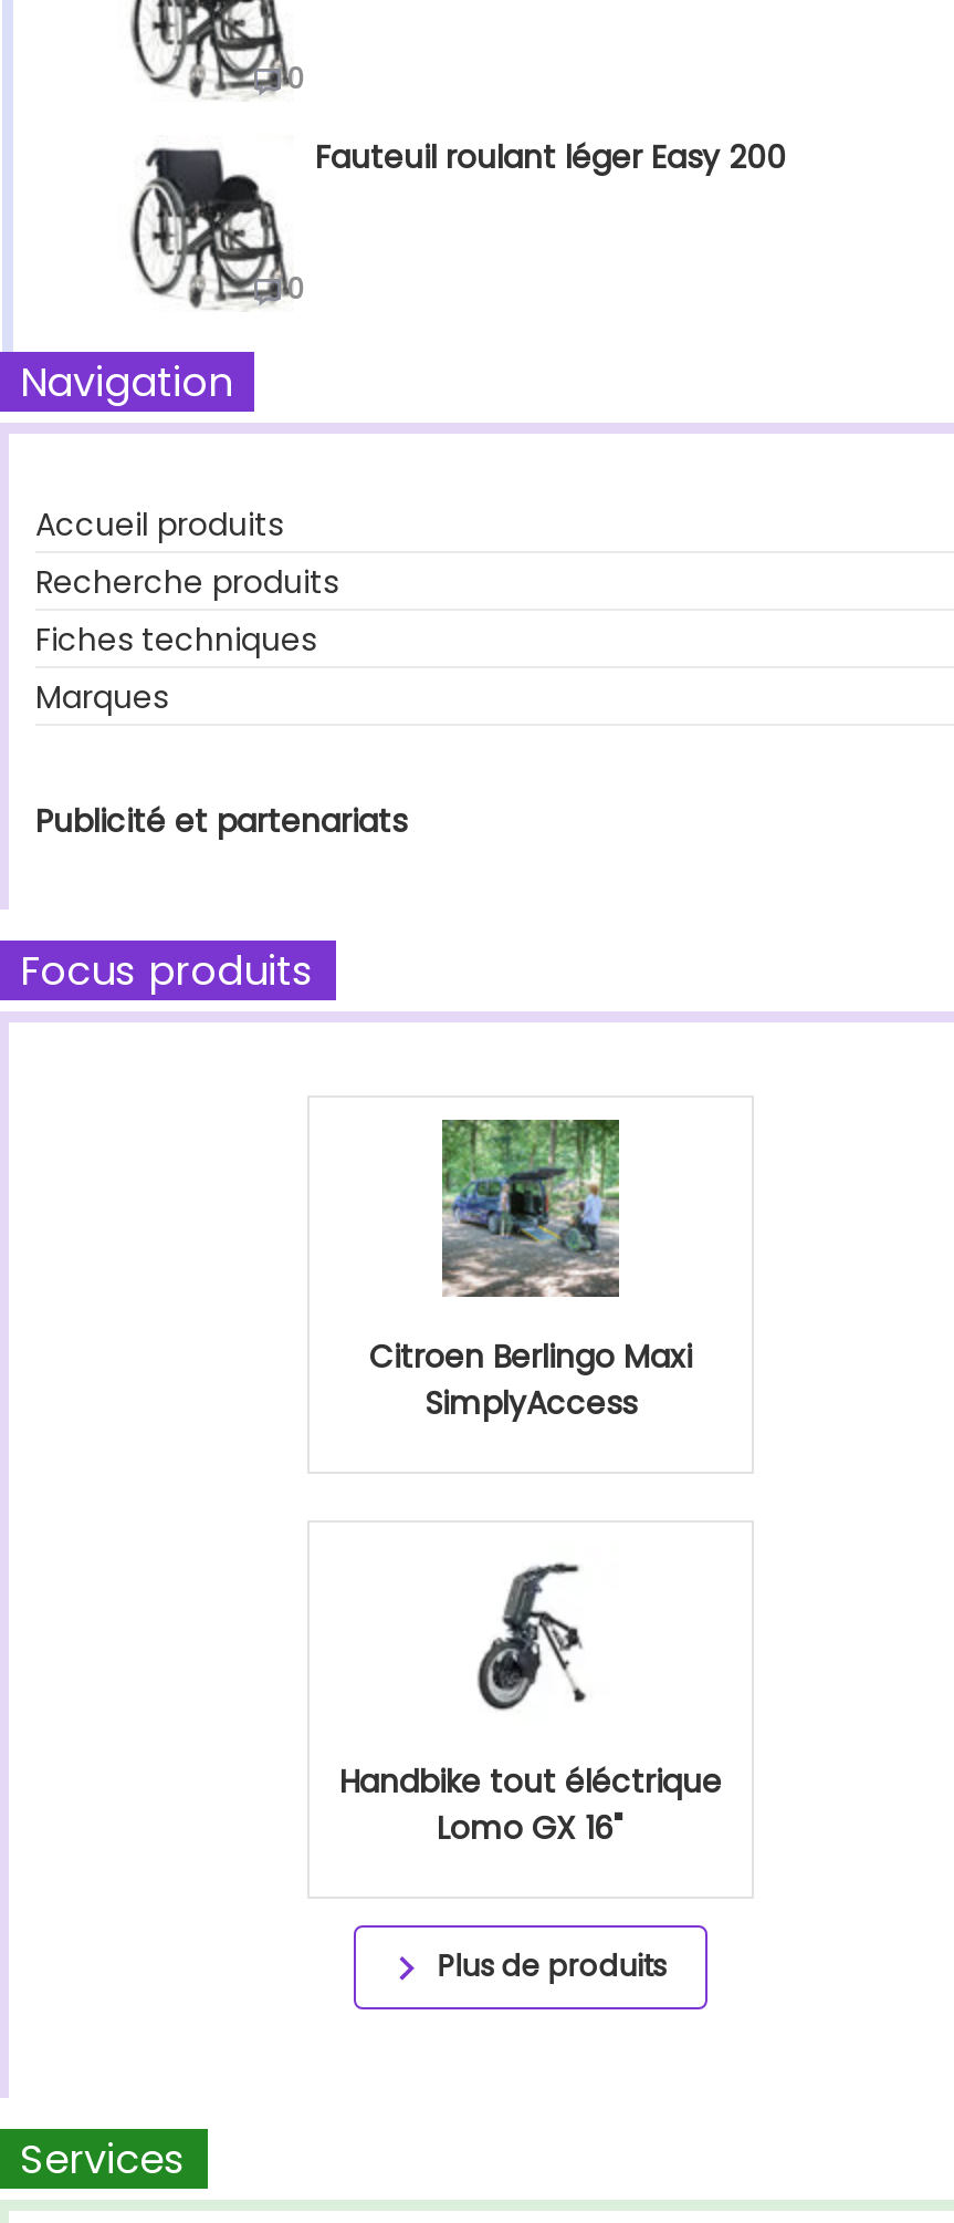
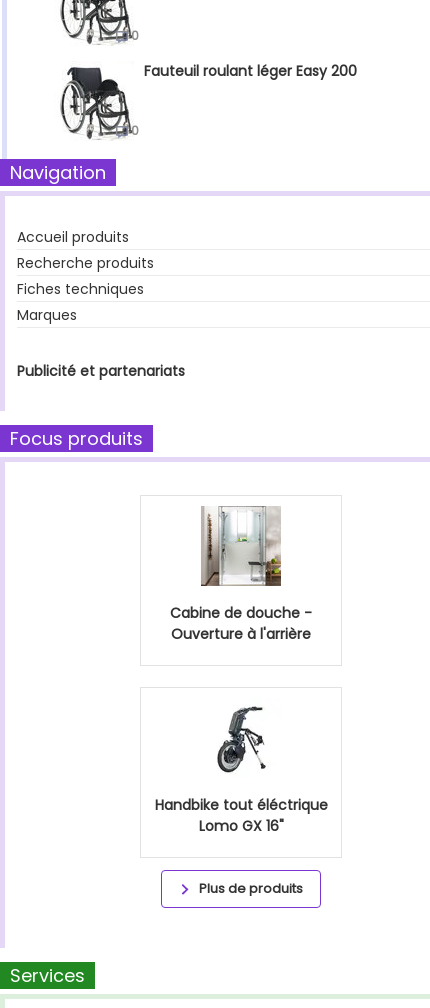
[369,1118,692,1425] [image] | Citroen Berlingo Maxi | SimplyAccess -> [170,506,312,644] [image] | Cabine de douche - | Ouverture à l'arrière

